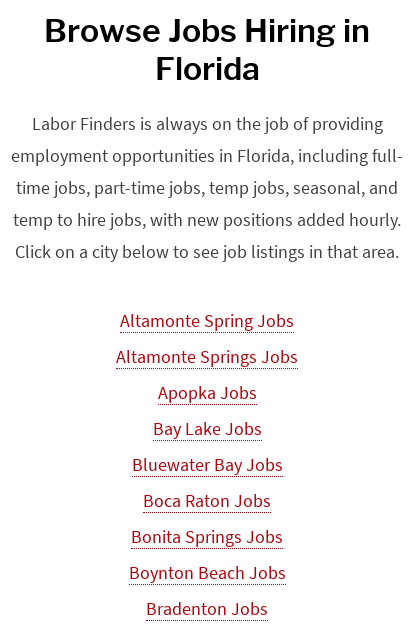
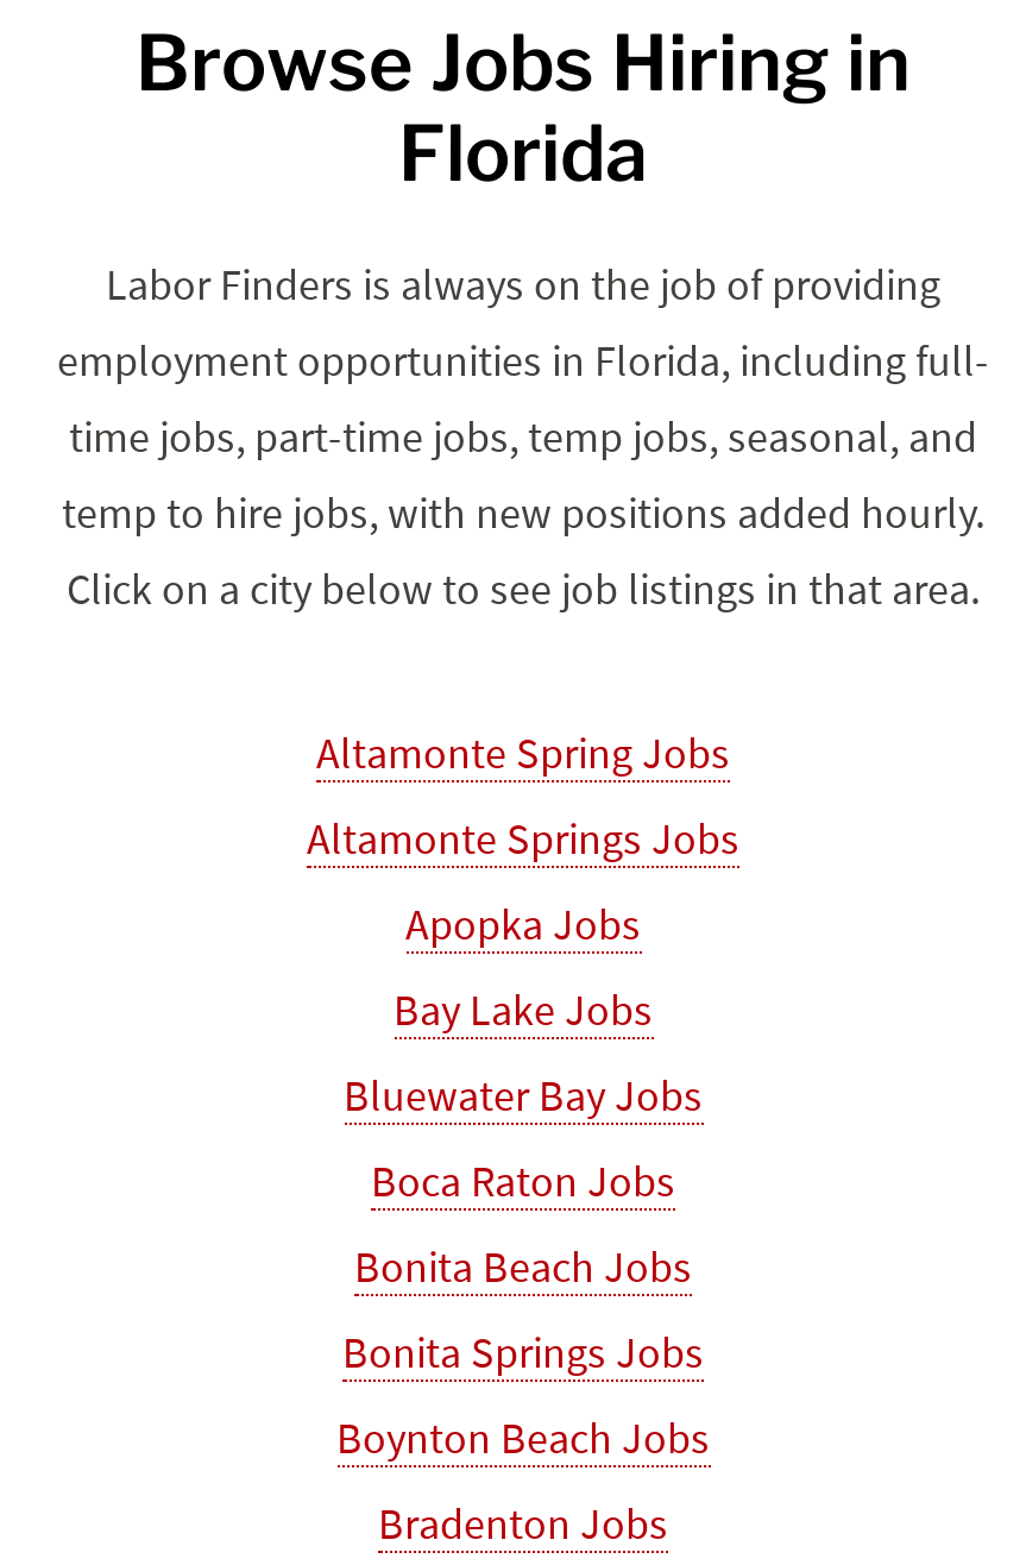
none -> [354,1239,692,1294] Bonita Beach Jobs

